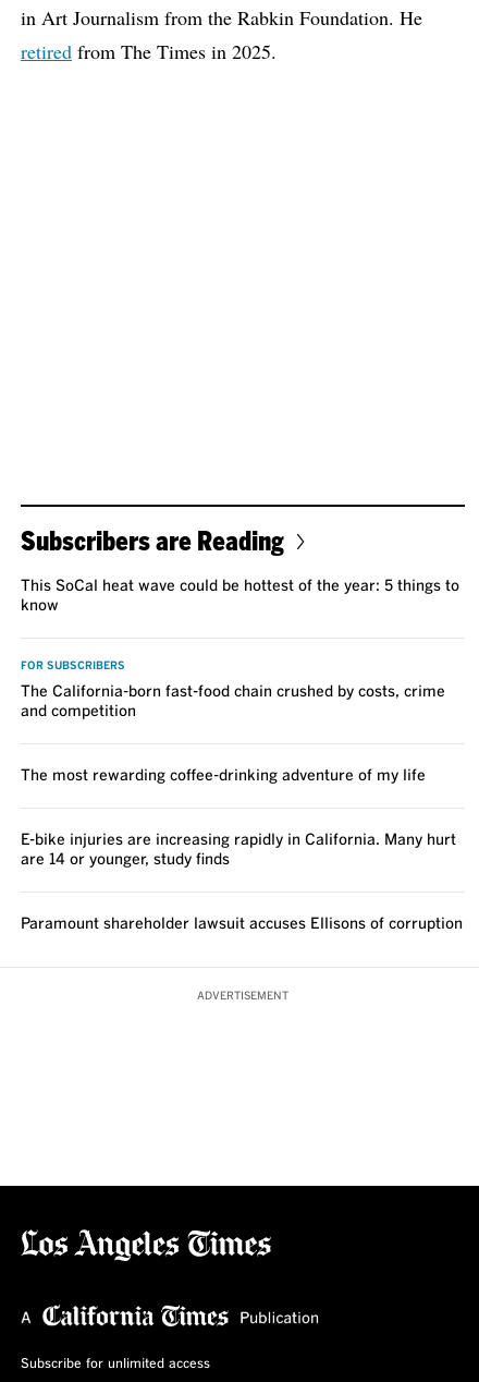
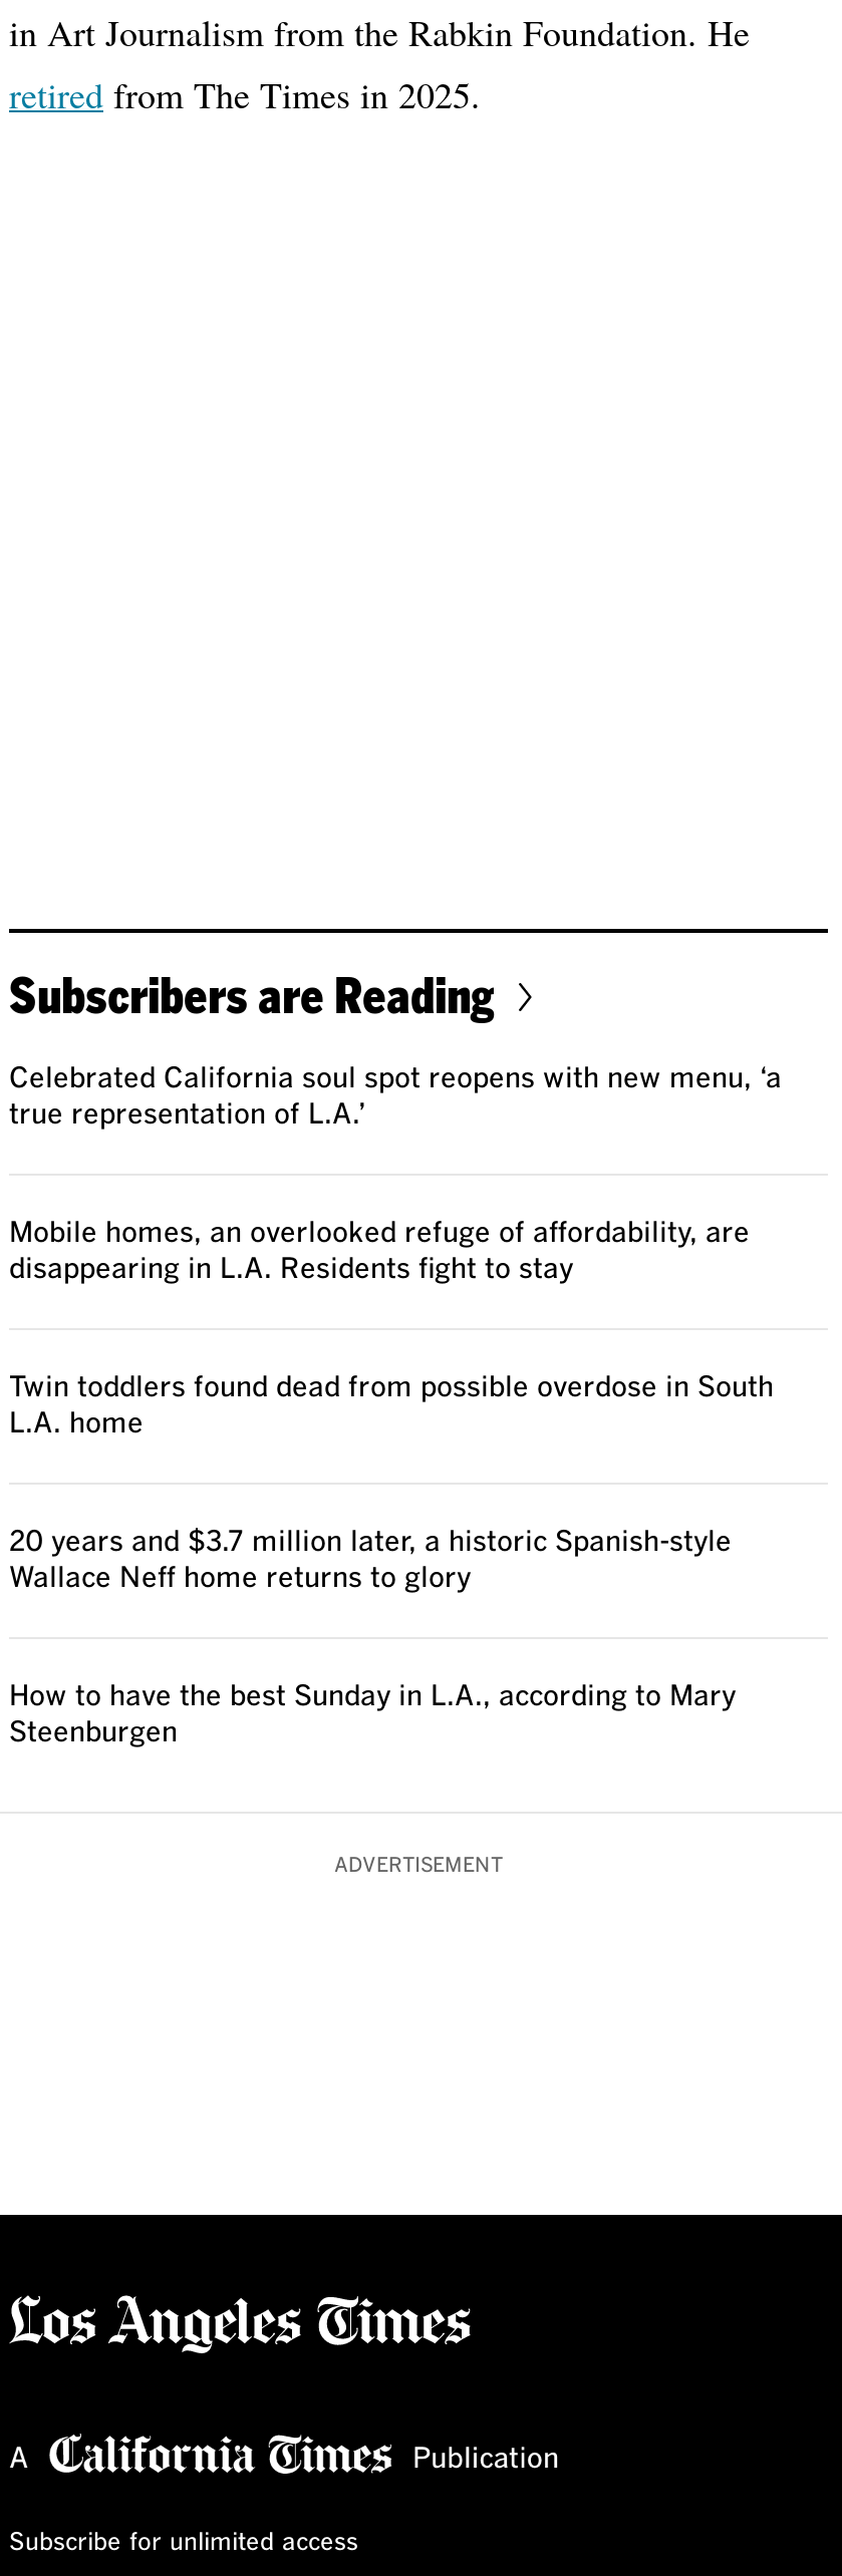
[21,579,459,614] This SoCal heat wave could be hottest of the year: 5 things to | know -> [9,1065,782,1130] Celebrated California soul spot reopens with new menu, ‘a | true representation of L.A.’
[21,660,445,719] FOR SUBSCRIBERS | The California-born fast-food chain crushed by costs, crime | and competition -> [9,1220,750,1284] Mobile homes, an overlooked refuge of affordability, are | disappearing in L.A. Residents fight to stay
[21,768,426,784] The most rewarding coffee-drinking adventure of my life -> [9,1374,774,1438] Twin toddlers found dead from possible overdose in South | L.A. home
[21,833,456,868] E-bike injuries are increasing rapidly in California. Many hurt | are 14 or younger, study finds -> [9,1529,732,1593] 20 years and $3.7 million later, a historic Spanish-style | Wallace Neff home returns to glory
[21,917,463,932] Paramount shareholder lawsuit accuses Ellisons of corruption -> [9,1683,736,1747] How to have the best Sunday in L.A., according to Mary | Steenburgen

